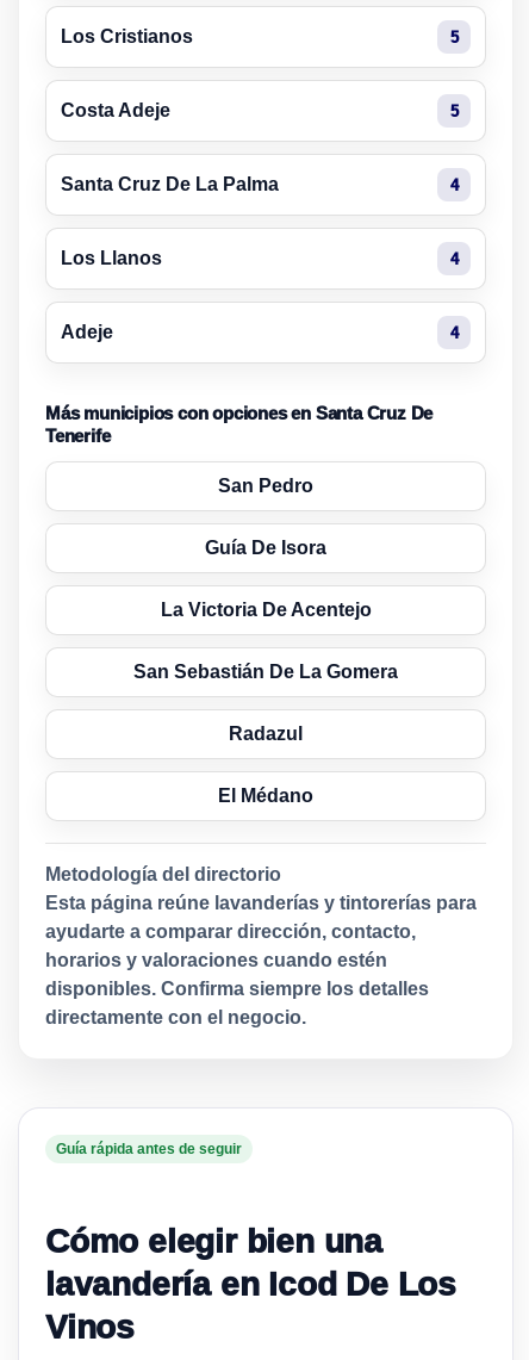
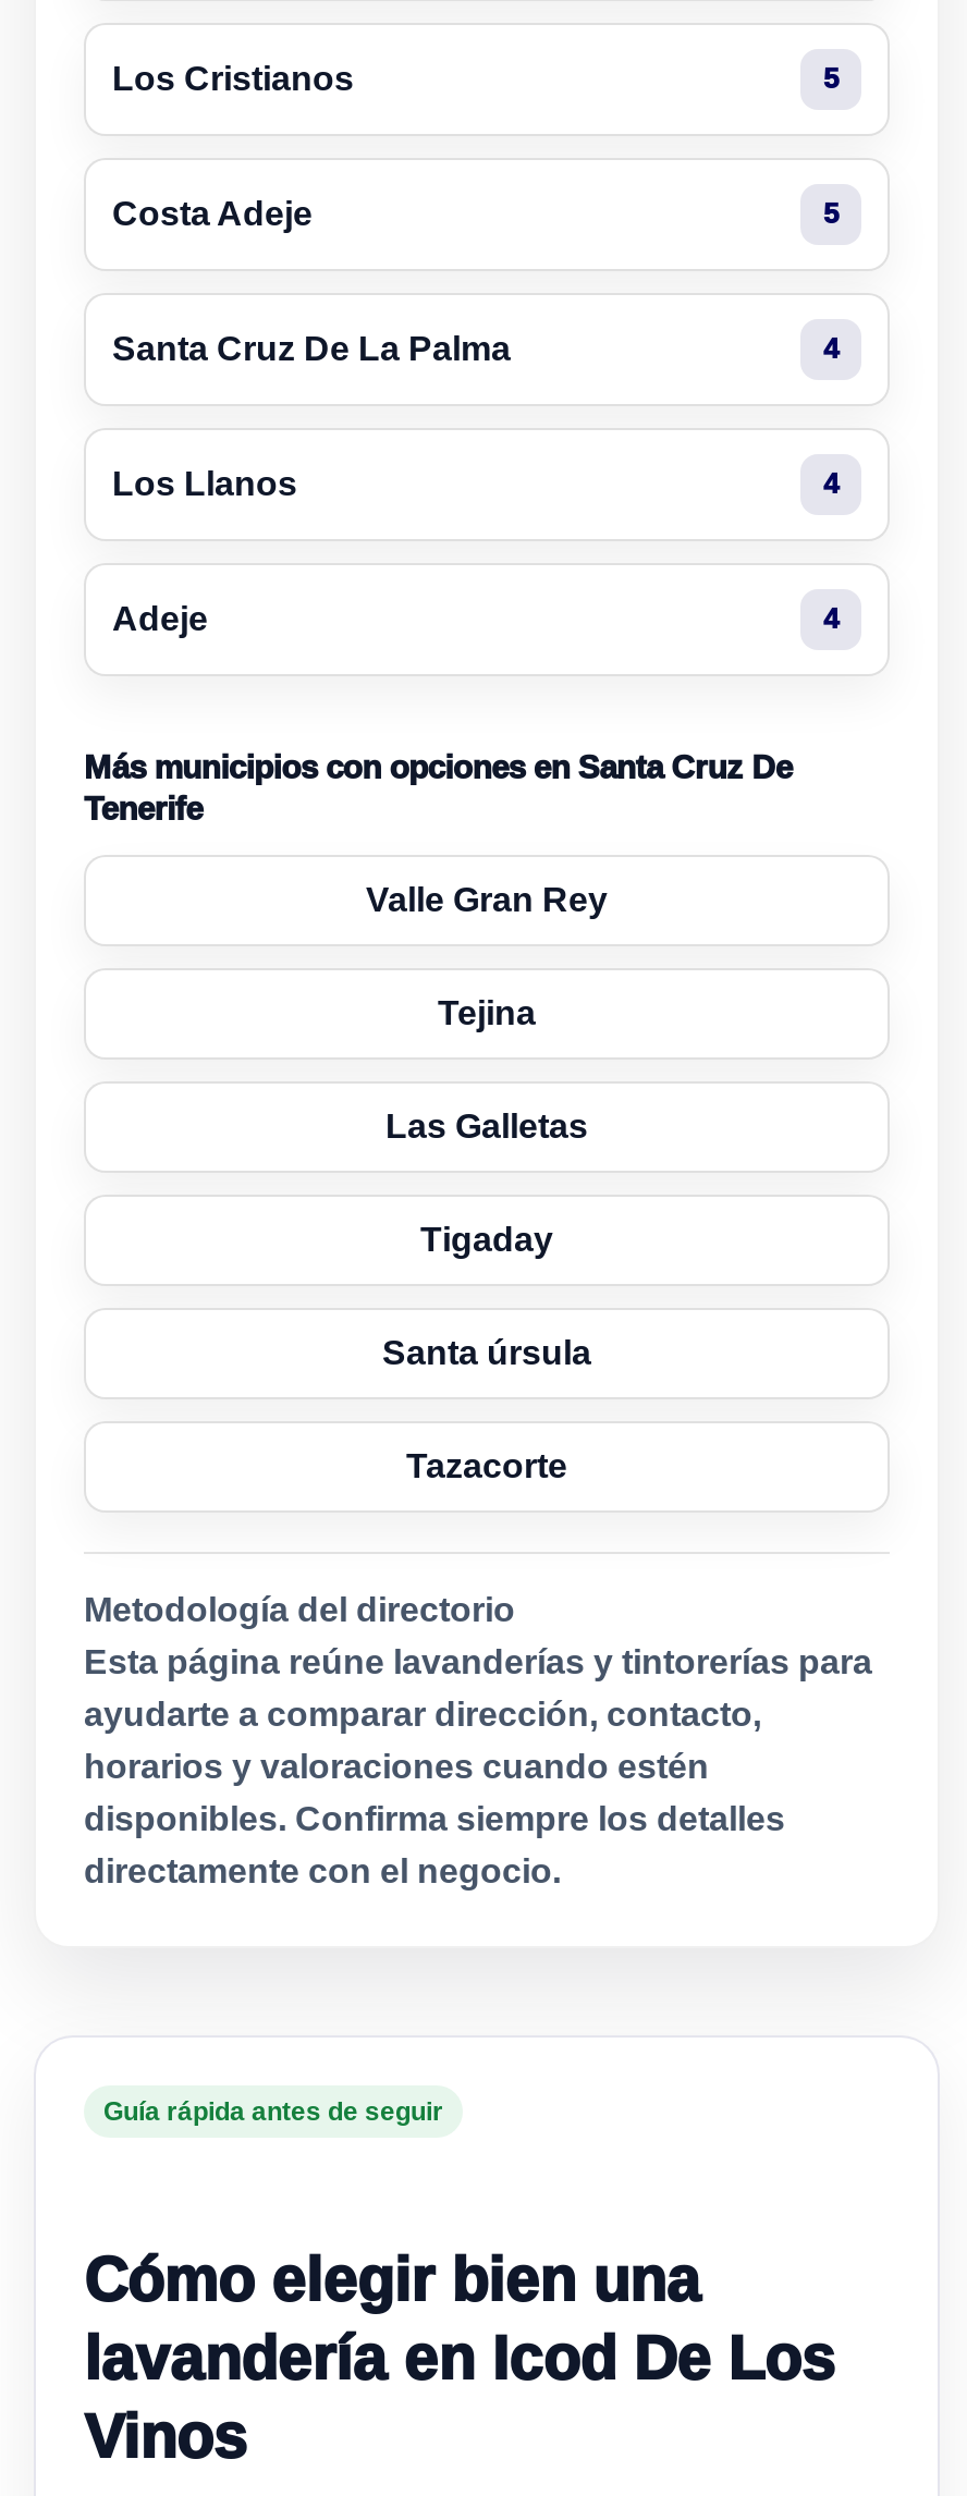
[218,476,313,496] San Pedro -> [366,880,608,917] Valle Gran Rey
[205,538,326,558] Guía De Isora -> [438,993,536,1030] Tejina
[160,600,371,620] La Victoria De Acentejo -> [385,1106,588,1143] Las Galletas
[133,662,398,682] San Sebastián De La Gomera -> [420,1220,553,1257] Tigaday
[229,724,303,744] Radazul -> [382,1333,591,1370] Santa úrsula
[218,785,313,806] El Médano -> [406,1446,567,1483] Tazacorte

